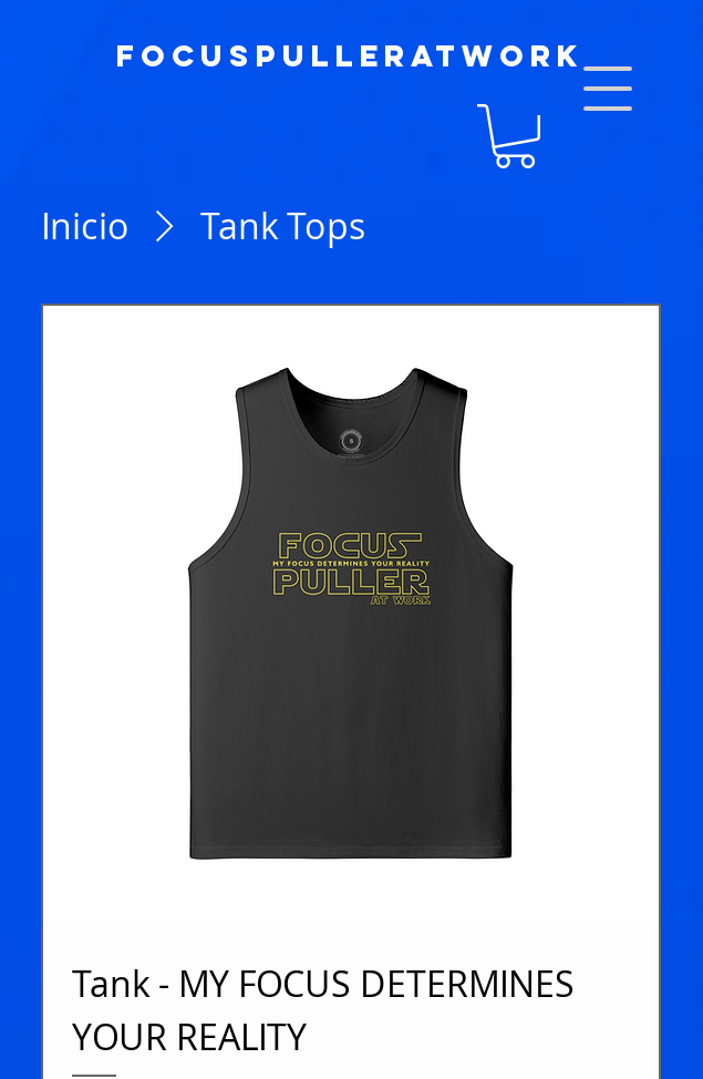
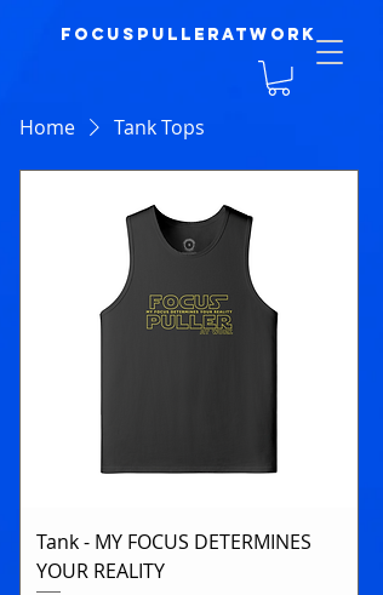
[41,201,130,249] Inicio -> [19,113,75,140] Home

